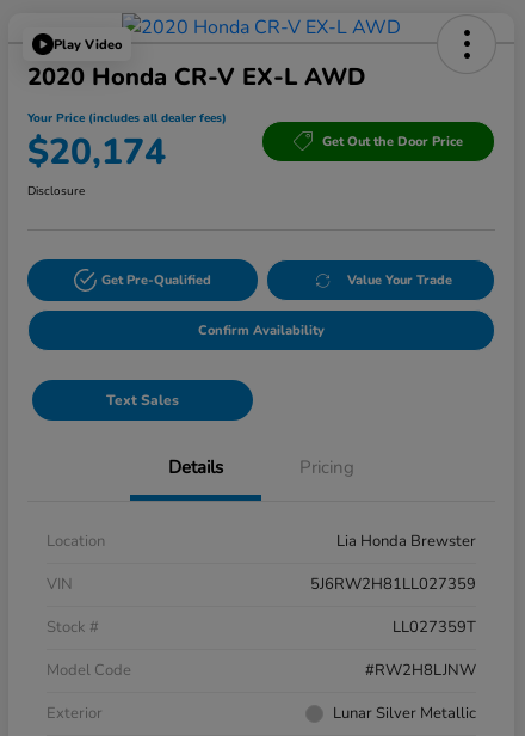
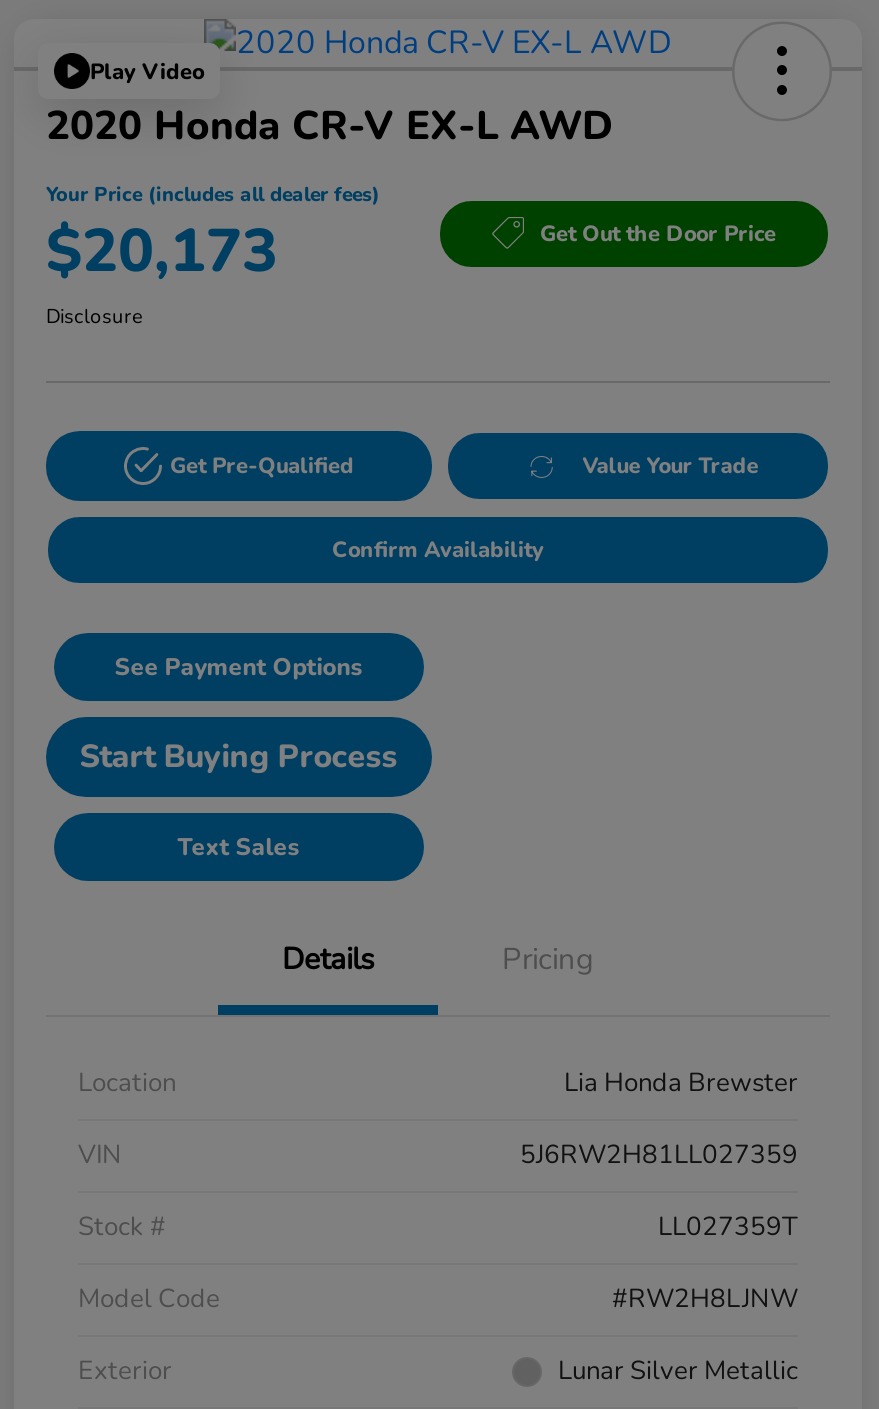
[27,128,166,177] $20,174 -> [46,211,278,293] $20,173
none -> [80,651,398,779] See Payment Options | Start Buying Process

